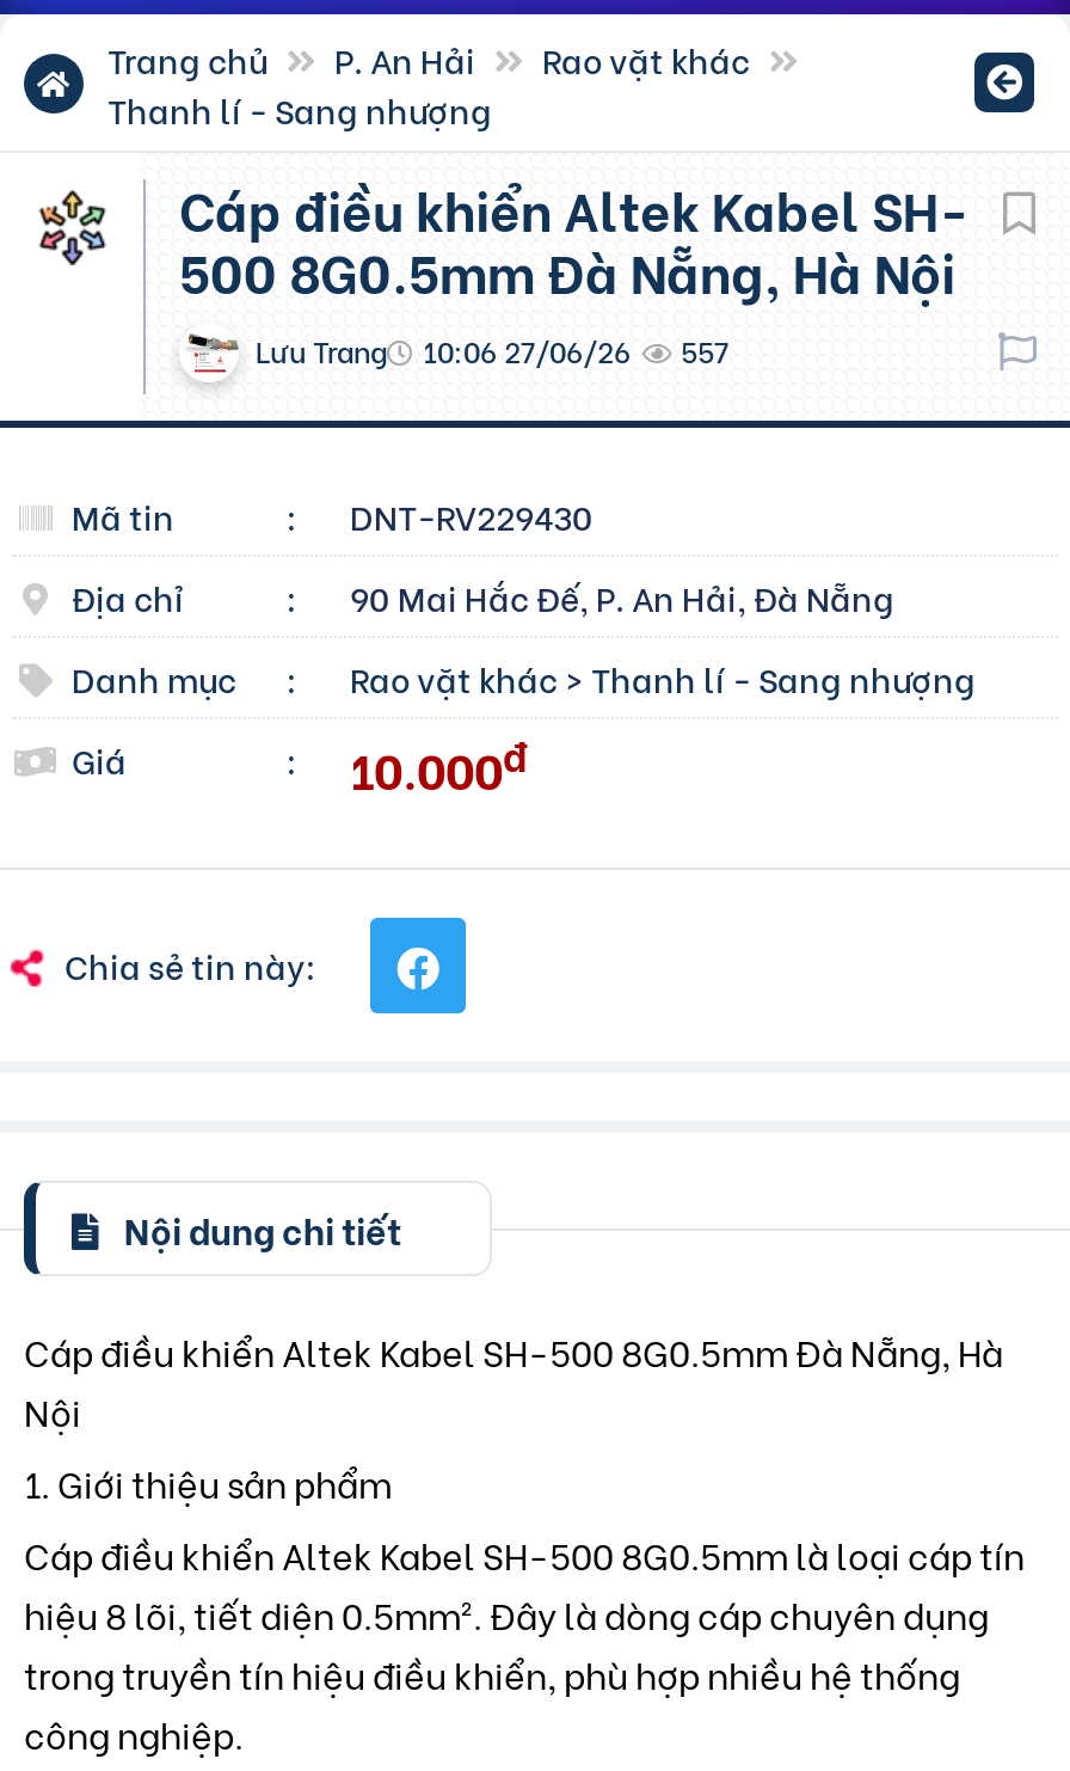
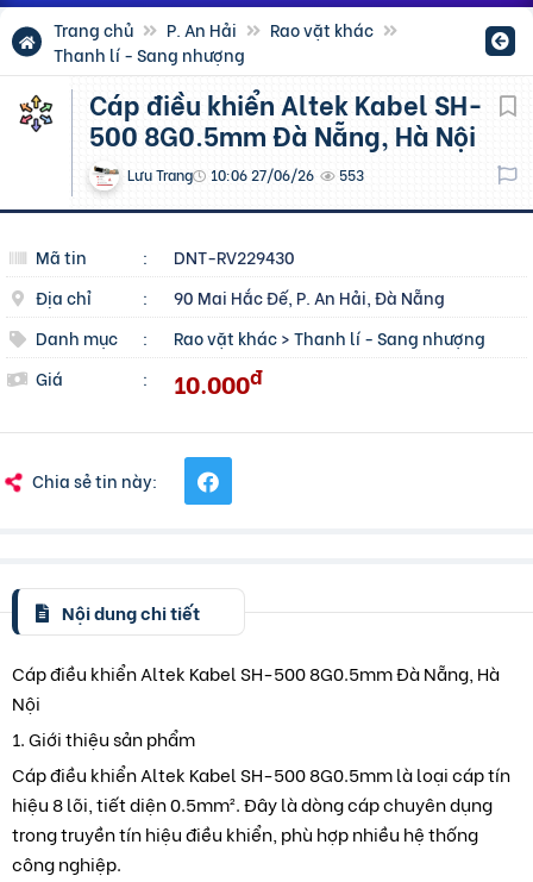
[256,330,728,370] Lưu Trang 10:06 27/06/26 557 -> [127,164,364,184] Lưu Trang 10:06 27/06/26 553

